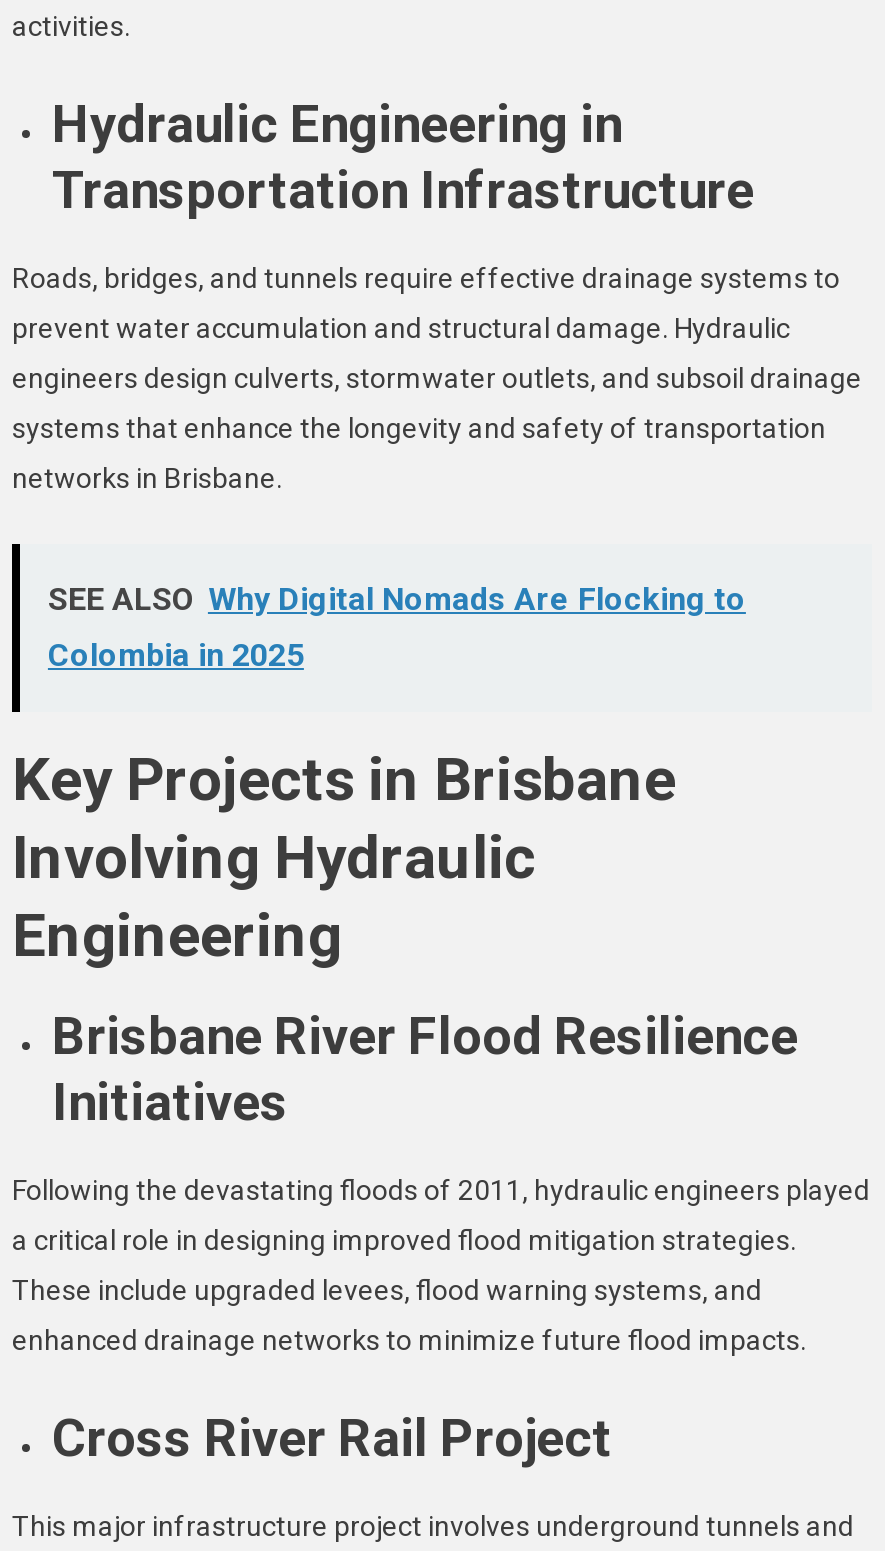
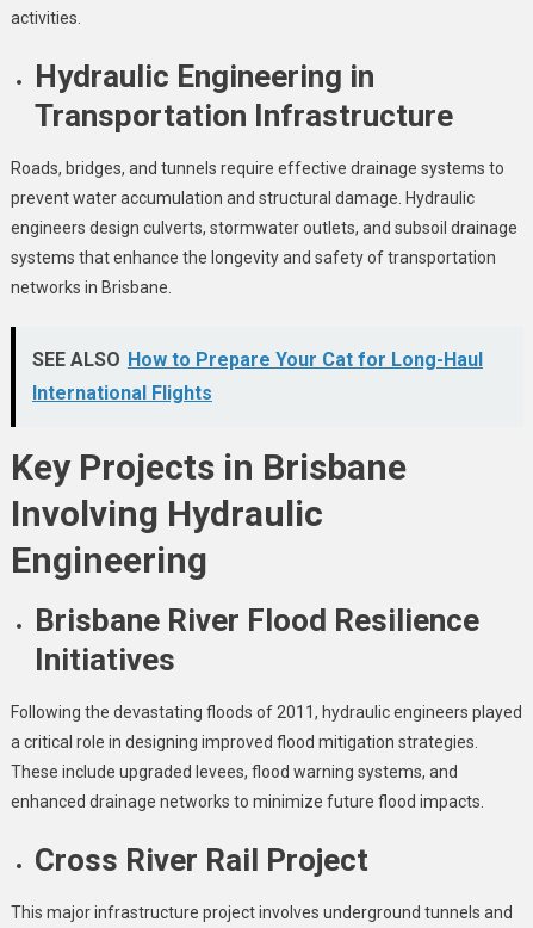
[48,579,746,617] SEE ALSO Why Digital Nomads Are Flocking to -> [32,348,483,370] SEE ALSO How to Prepare Your Cat for Long-Haul
[48,635,304,673] Colombia in 2025 -> [32,381,212,404] International Flights

